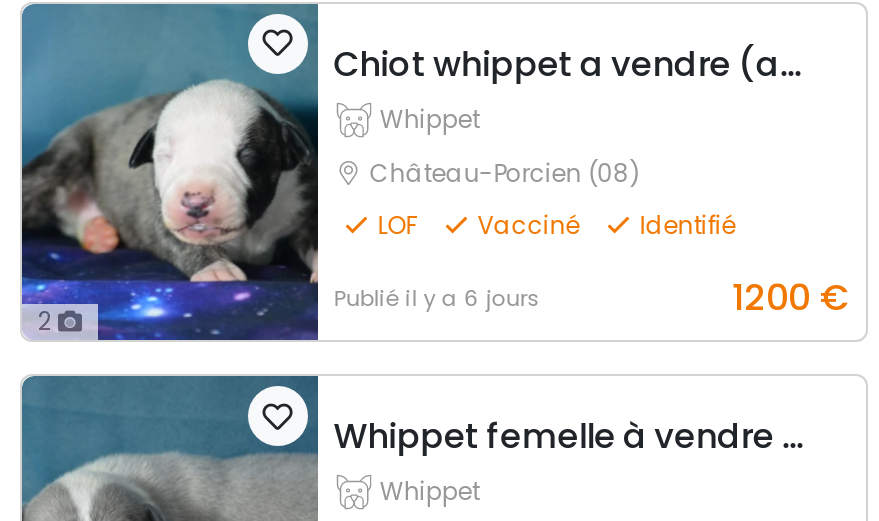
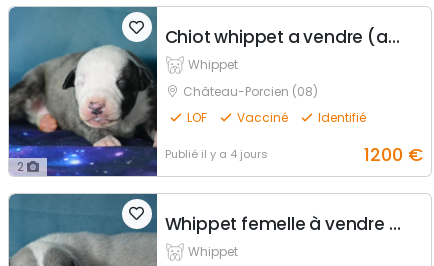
[333,281,541,313] Publié il y a 6 jours -> [165,146,268,162] Publié il y a 4 jours

